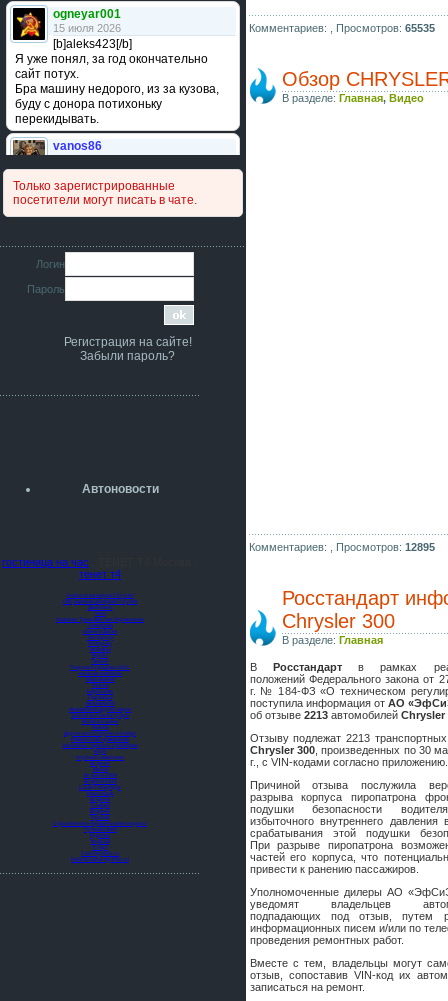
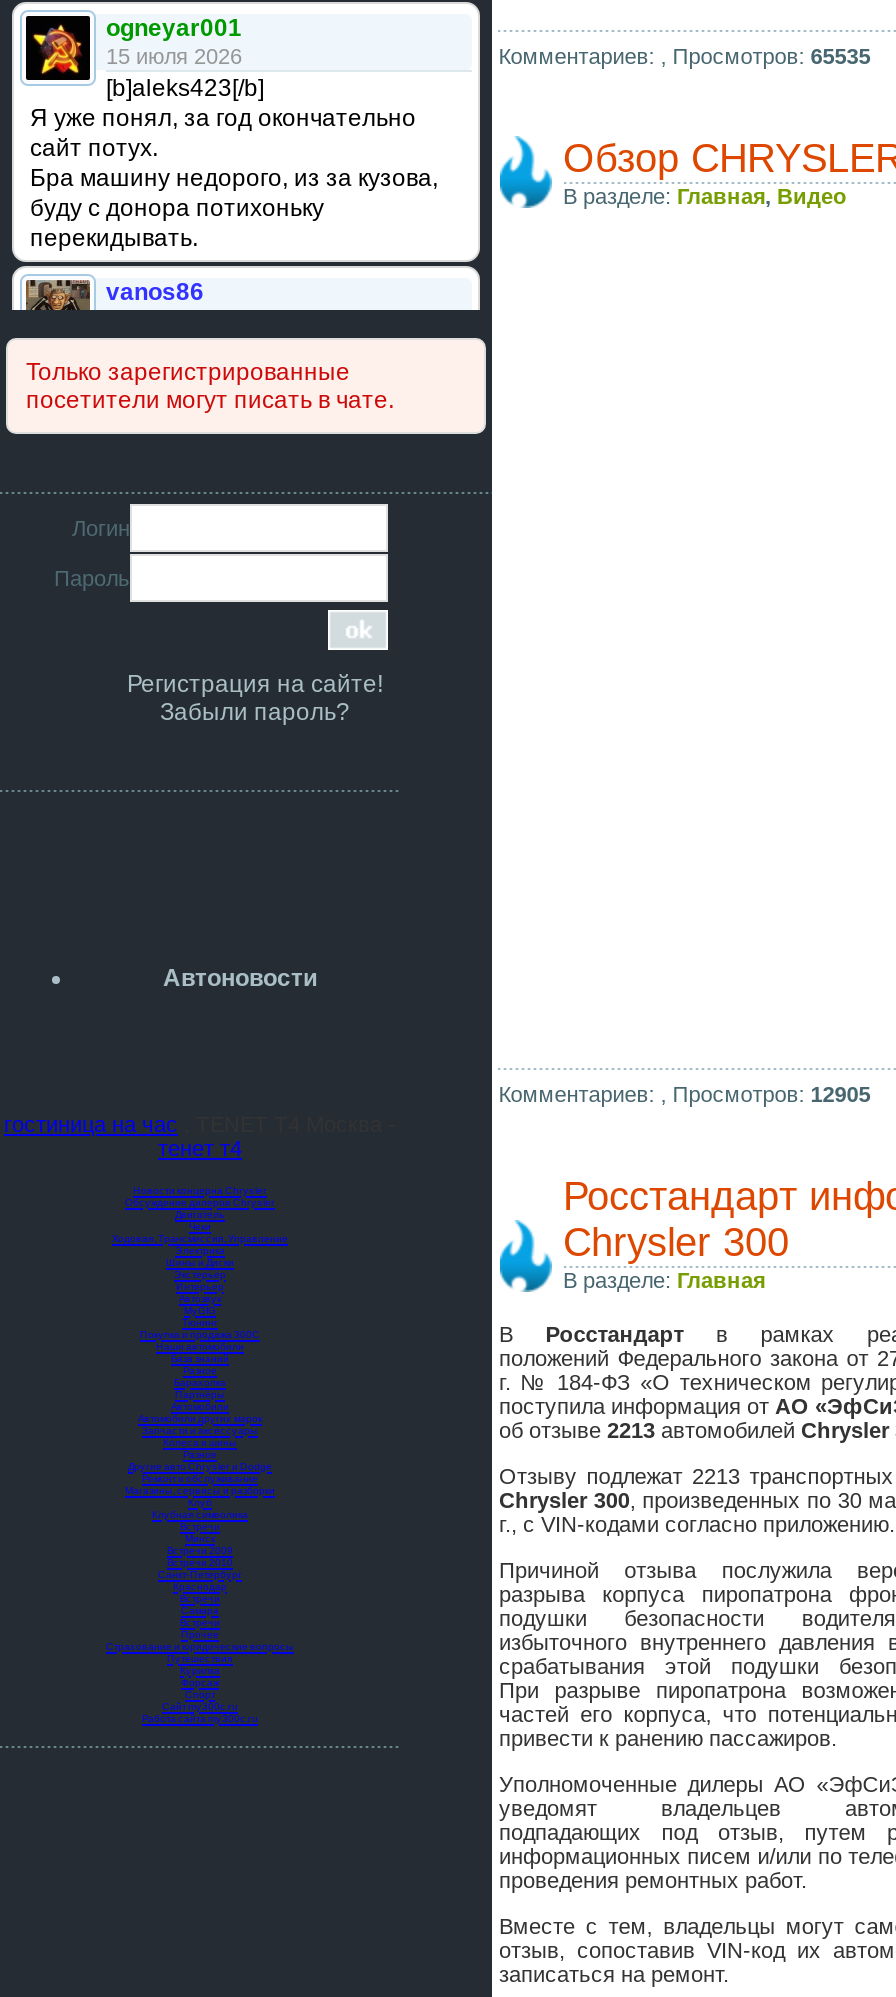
[249,541,435,553] Комментариев: , Просмотров: 12895 -> [498,1082,870,1106] Комментариев: , Просмотров: 12905

